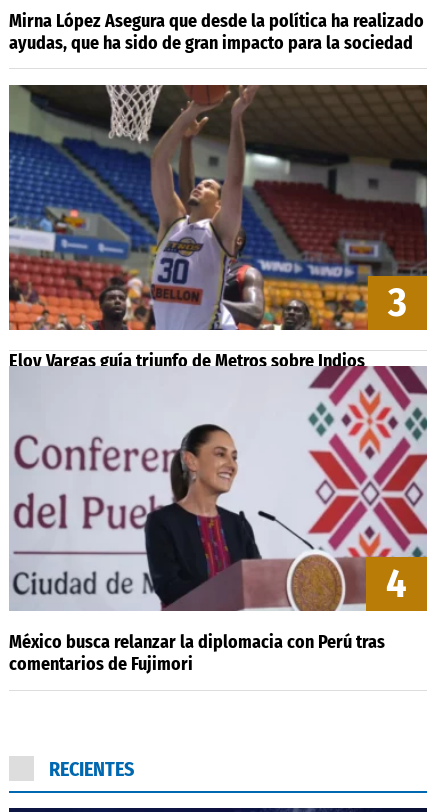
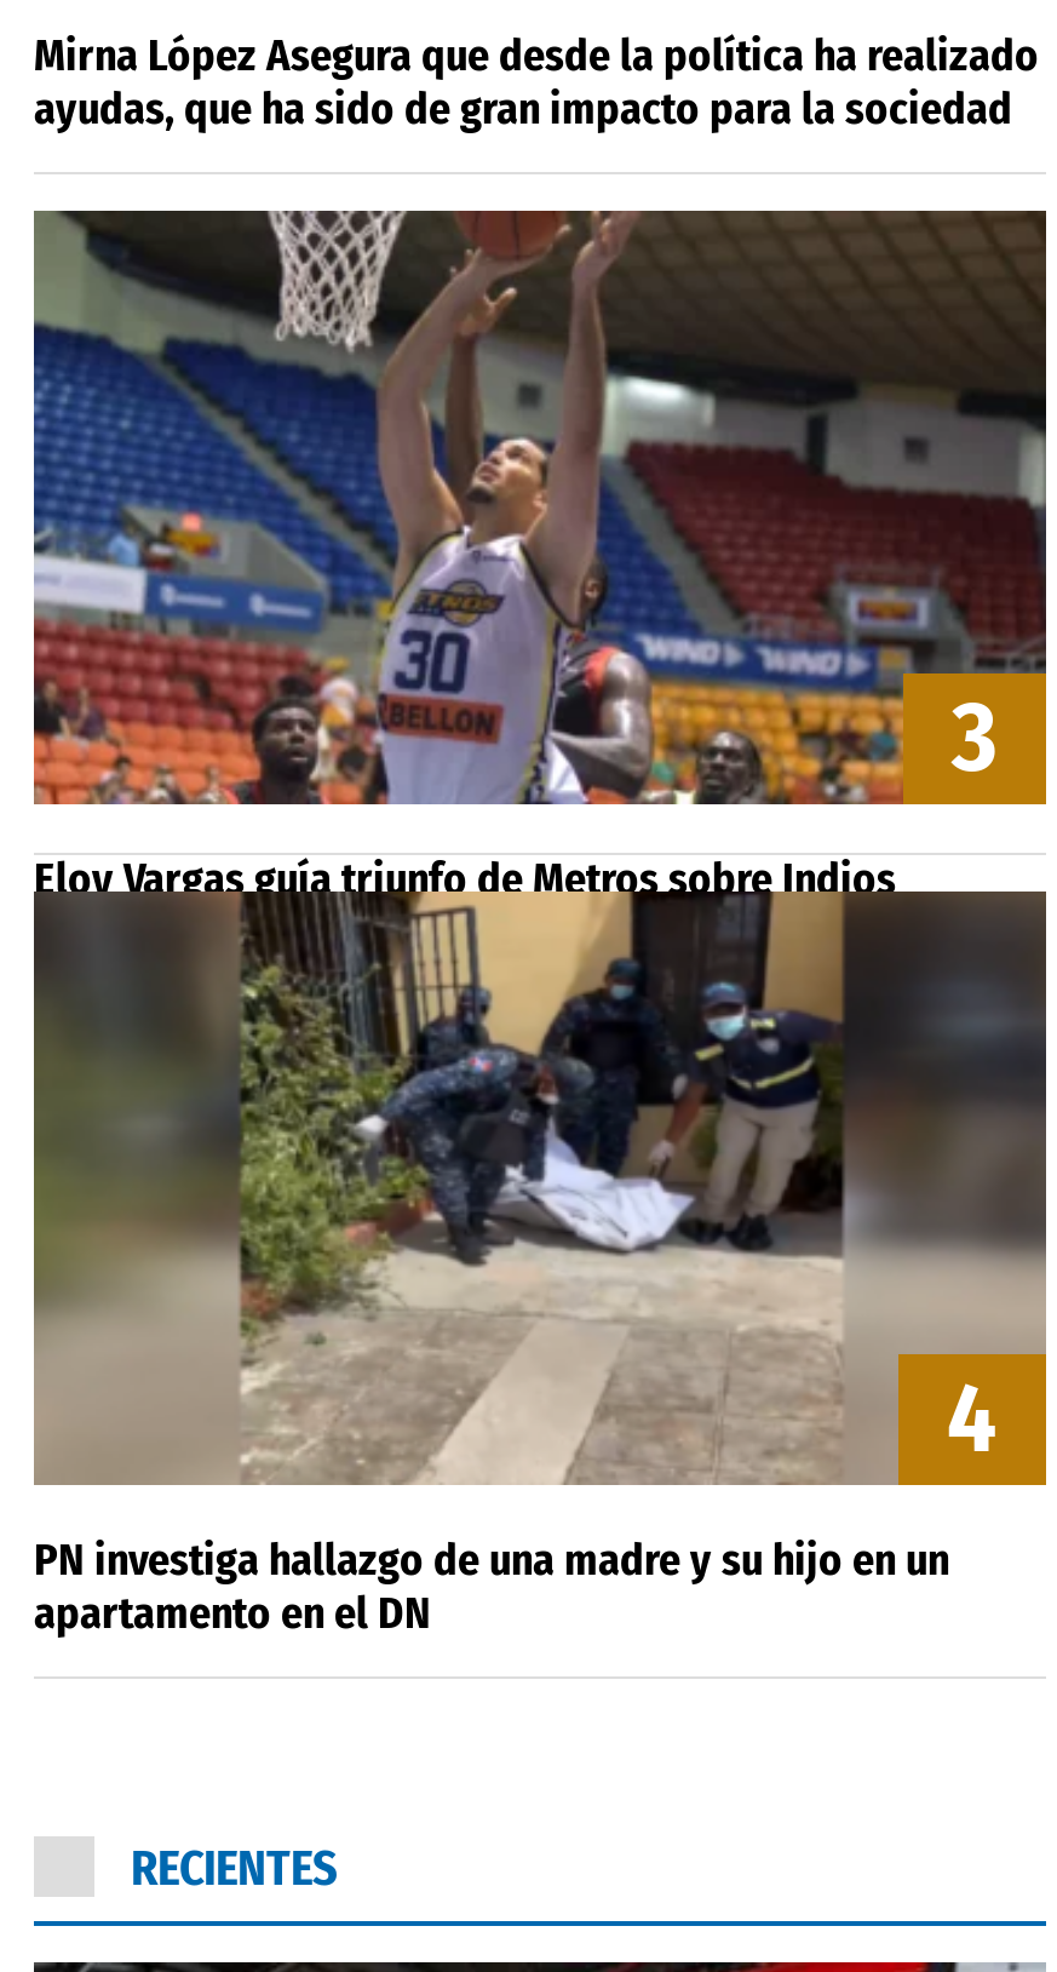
[9,366,427,675] [image] | México busca relanzar la diplomacia con Perú tras | comentarios de Fujimori -> [34,892,1046,1640] [image] | PN investiga hallazgo de una madre y su hijo en un | apartamento en el DN

